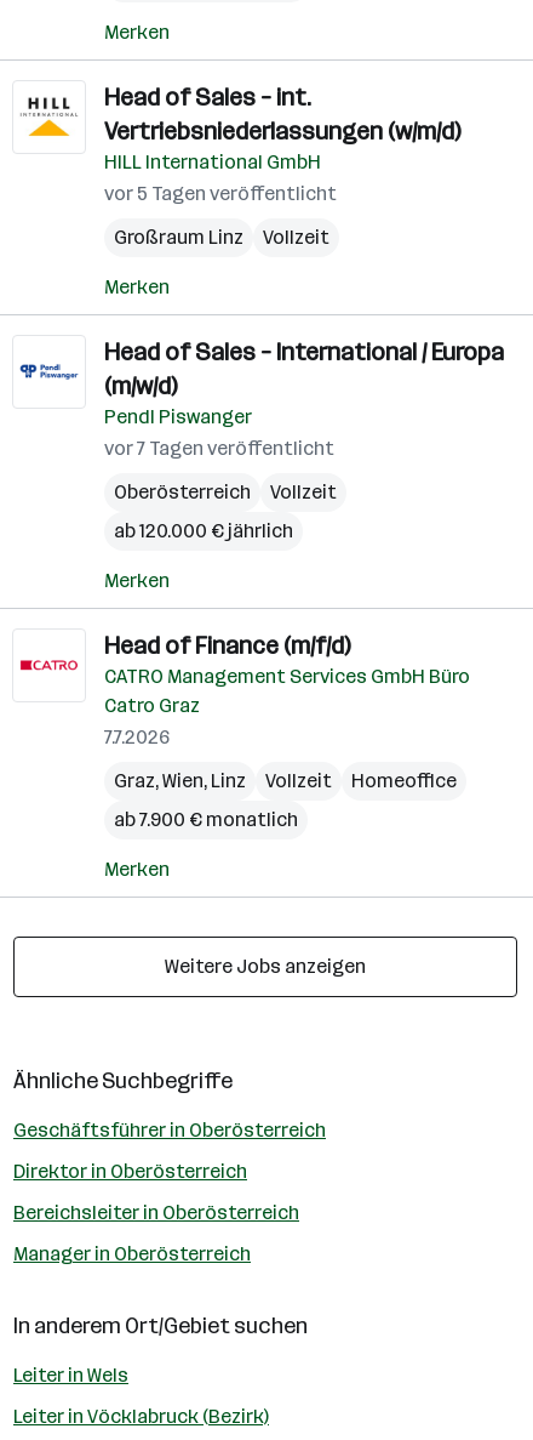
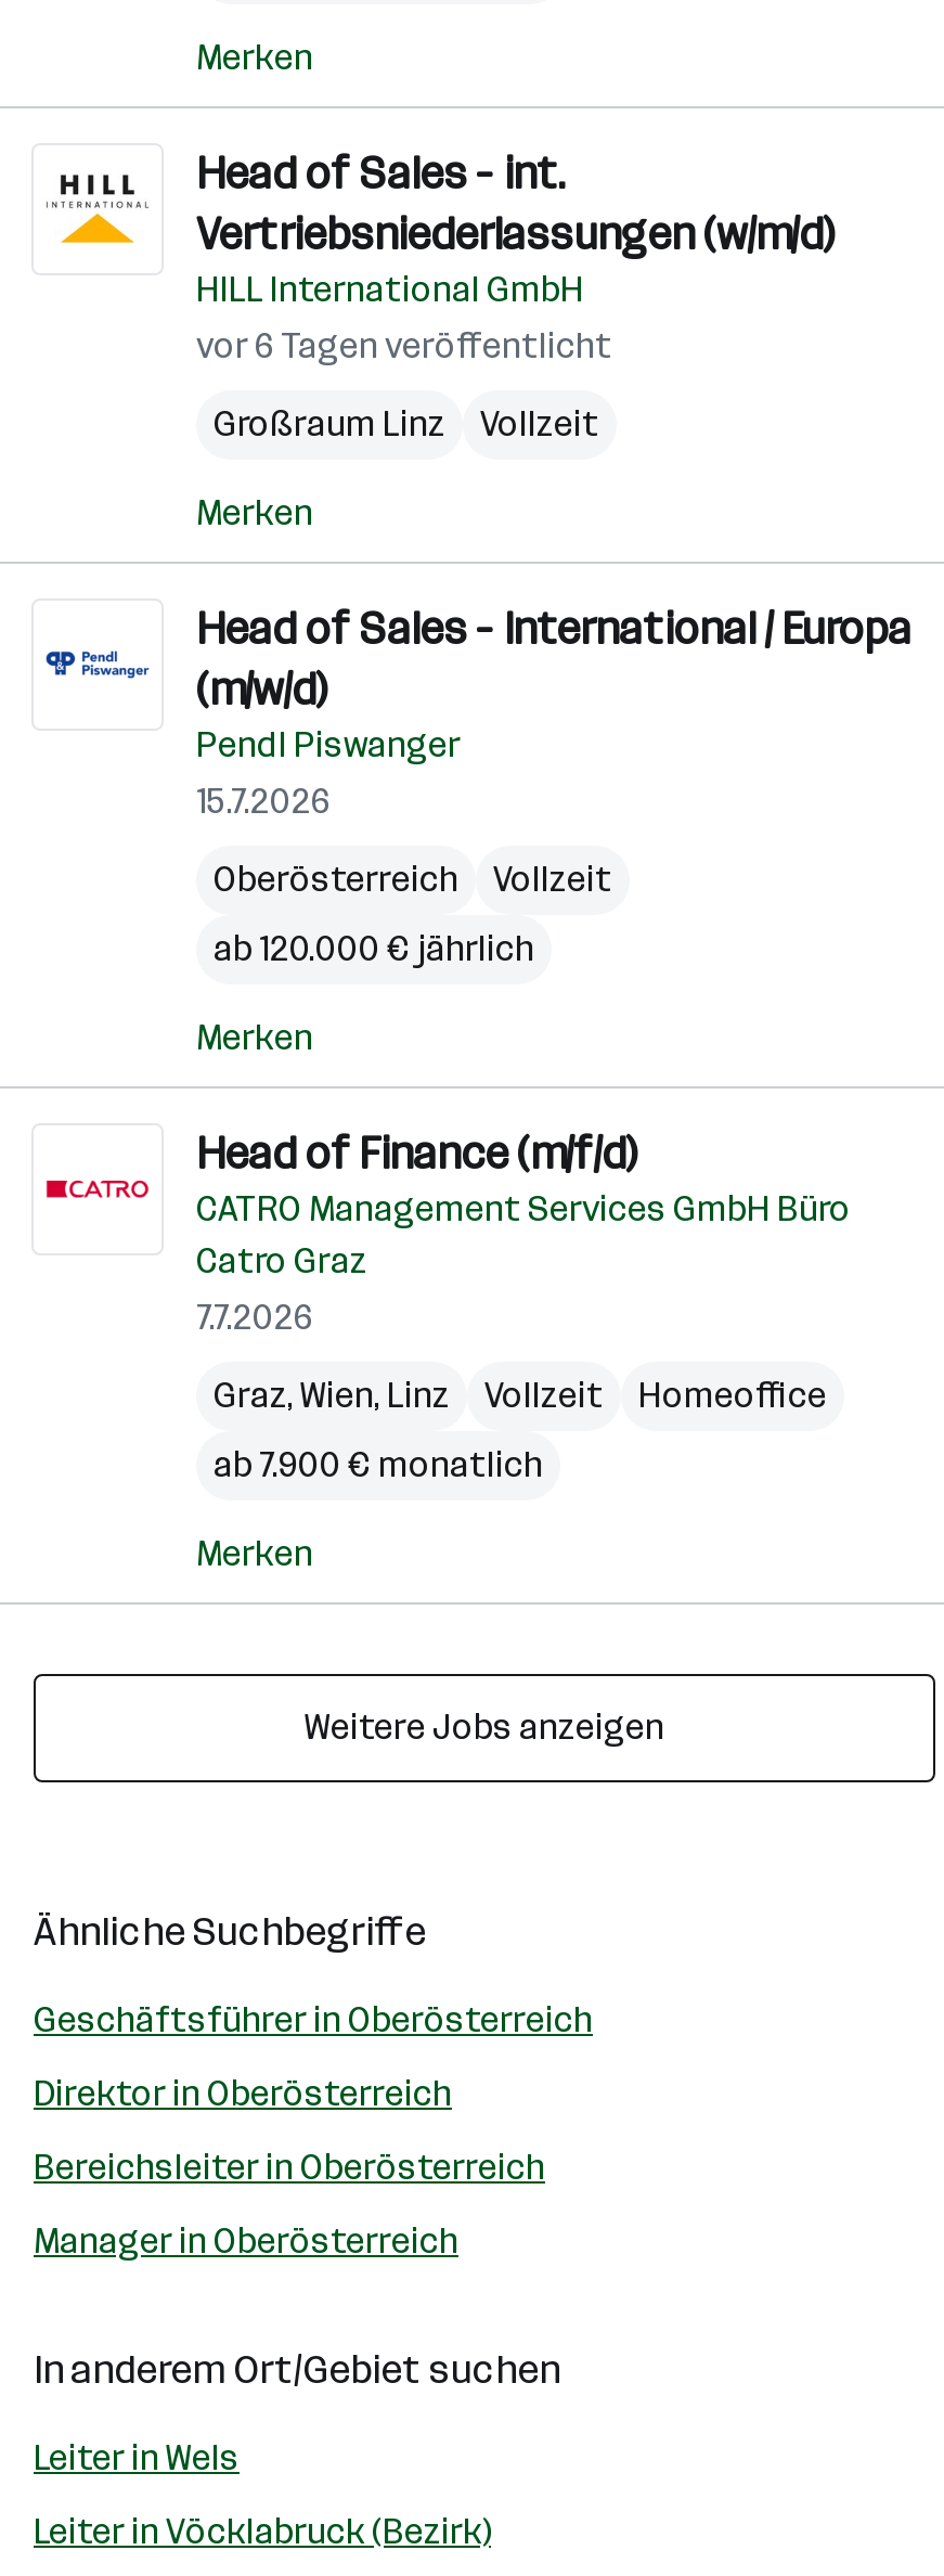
[104,182,337,205] vor 5 Tagen veröffentlicht -> [196,325,612,366] vor 6 Tagen veröffentlicht
[104,437,334,460] vor 7 Tagen veröffentlicht -> [196,781,331,822] 15.7.2026

